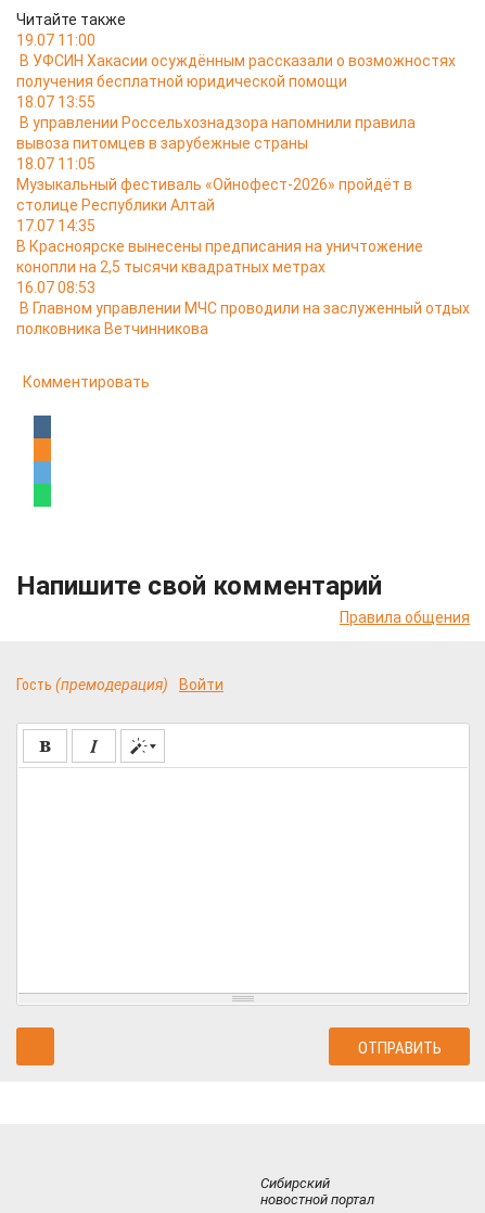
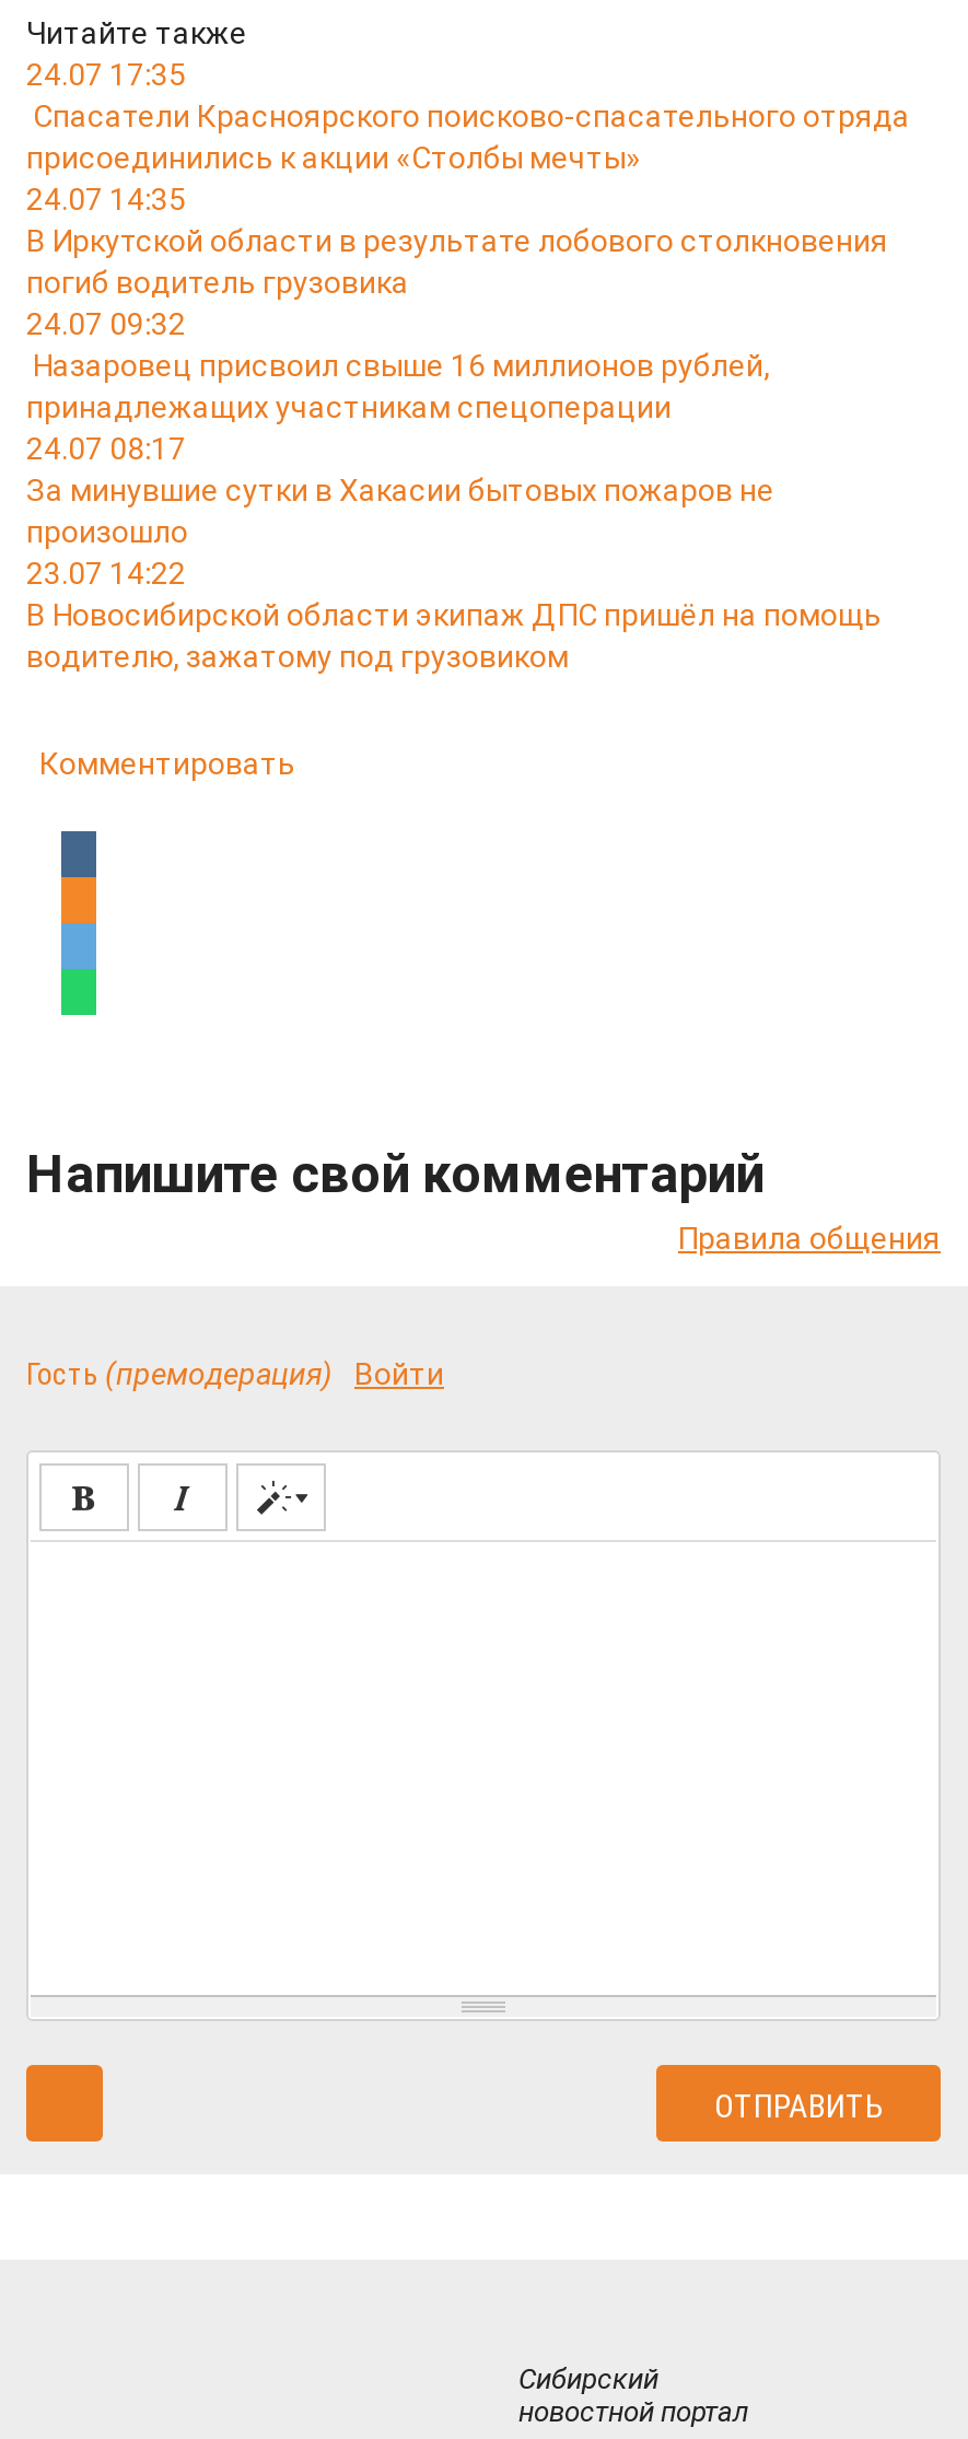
[16,31,470,337] 19.07 11:00 | В УФСИН Хакасии осуждённым рассказали о возможностях | получения бесплатной юридической помощи | 18.07 13:55 | В управлении Россельхознадзора напомнили правила | вывоза питомцев в зарубежные страны | 18.07 11:05 | Музыкальный фестиваль «Ойнофест-2026» пройдёт в | столице Республики Алтай | 17.07 14:35 | В Красноярске вынесены предписания на уничтожение | конопли на 2,5 тысячи квадратных метрах | 16.07 08:53 | В Главном управлении МЧС проводили на заслуженный отдых | полковника Ветчинникова -> [26,57,910,674] 24.07 17:35 | Спасатели Красноярского поисково-спасательного отряда | присоединились к акции «Столбы мечты» | 24.07 14:35 | В Иркутской области в результате лобового столкновения | погиб водитель грузовика | 24.07 09:32 | Назаровец присвоил свыше 16 миллионов рублей, | принадлежащих участникам спецоперации | 24.07 08:17 | За минувшие сутки в Хакасии бытовых пожаров не | произошло | 23.07 14:22 | В Новосибирской области экипаж ДПС пришёл на помощь | водителю, зажатому под грузовиком

